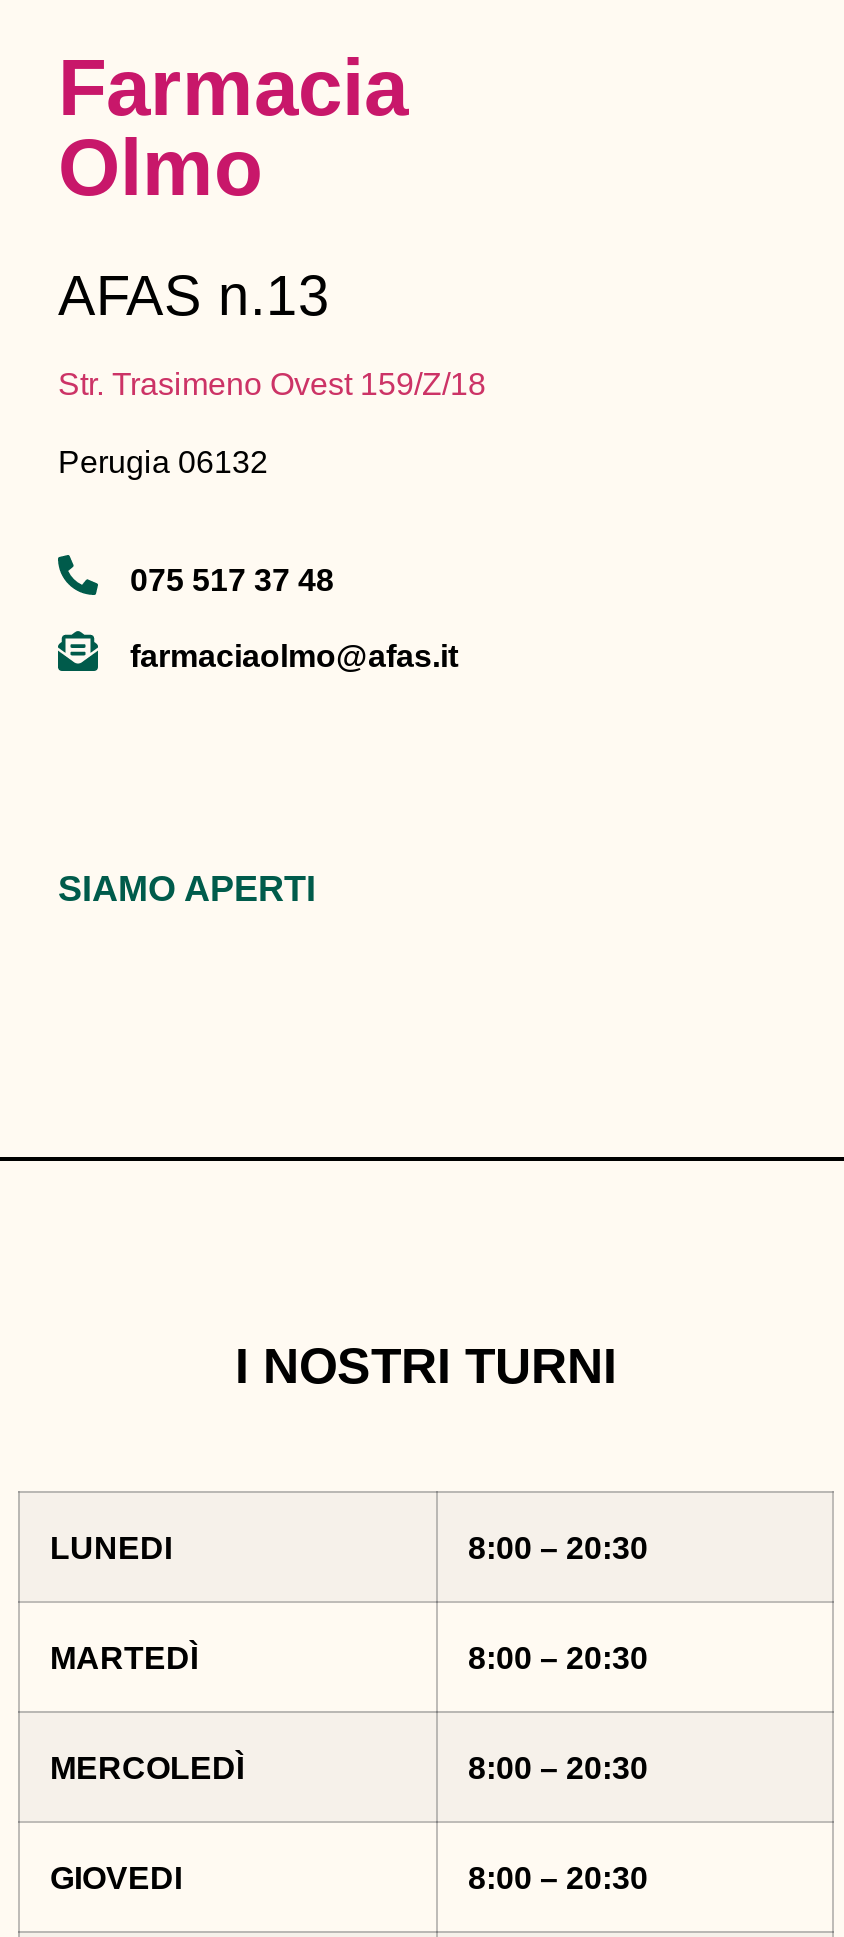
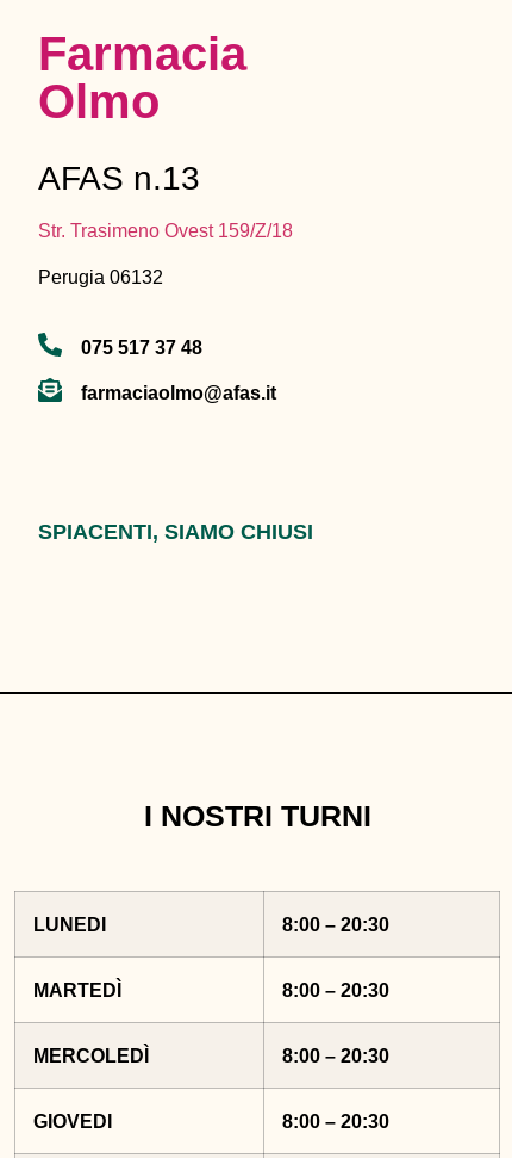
[58,869,316,909] SIAMO APERTI -> [38,520,313,544] SPIACENTI, SIAMO CHIUSI

